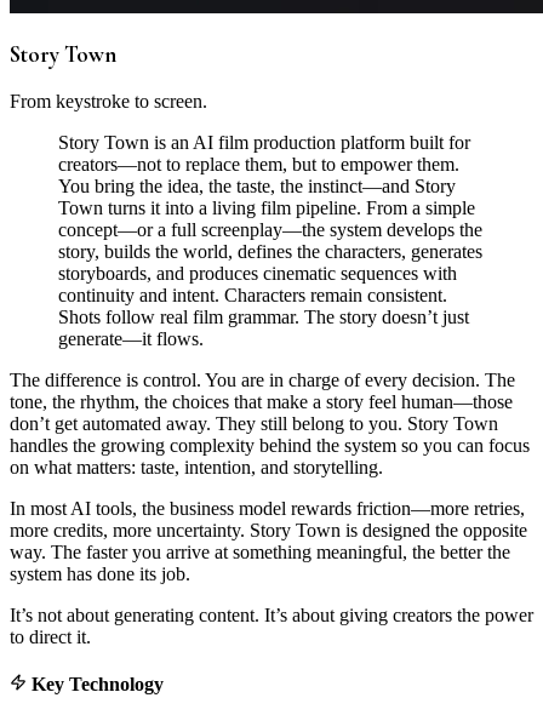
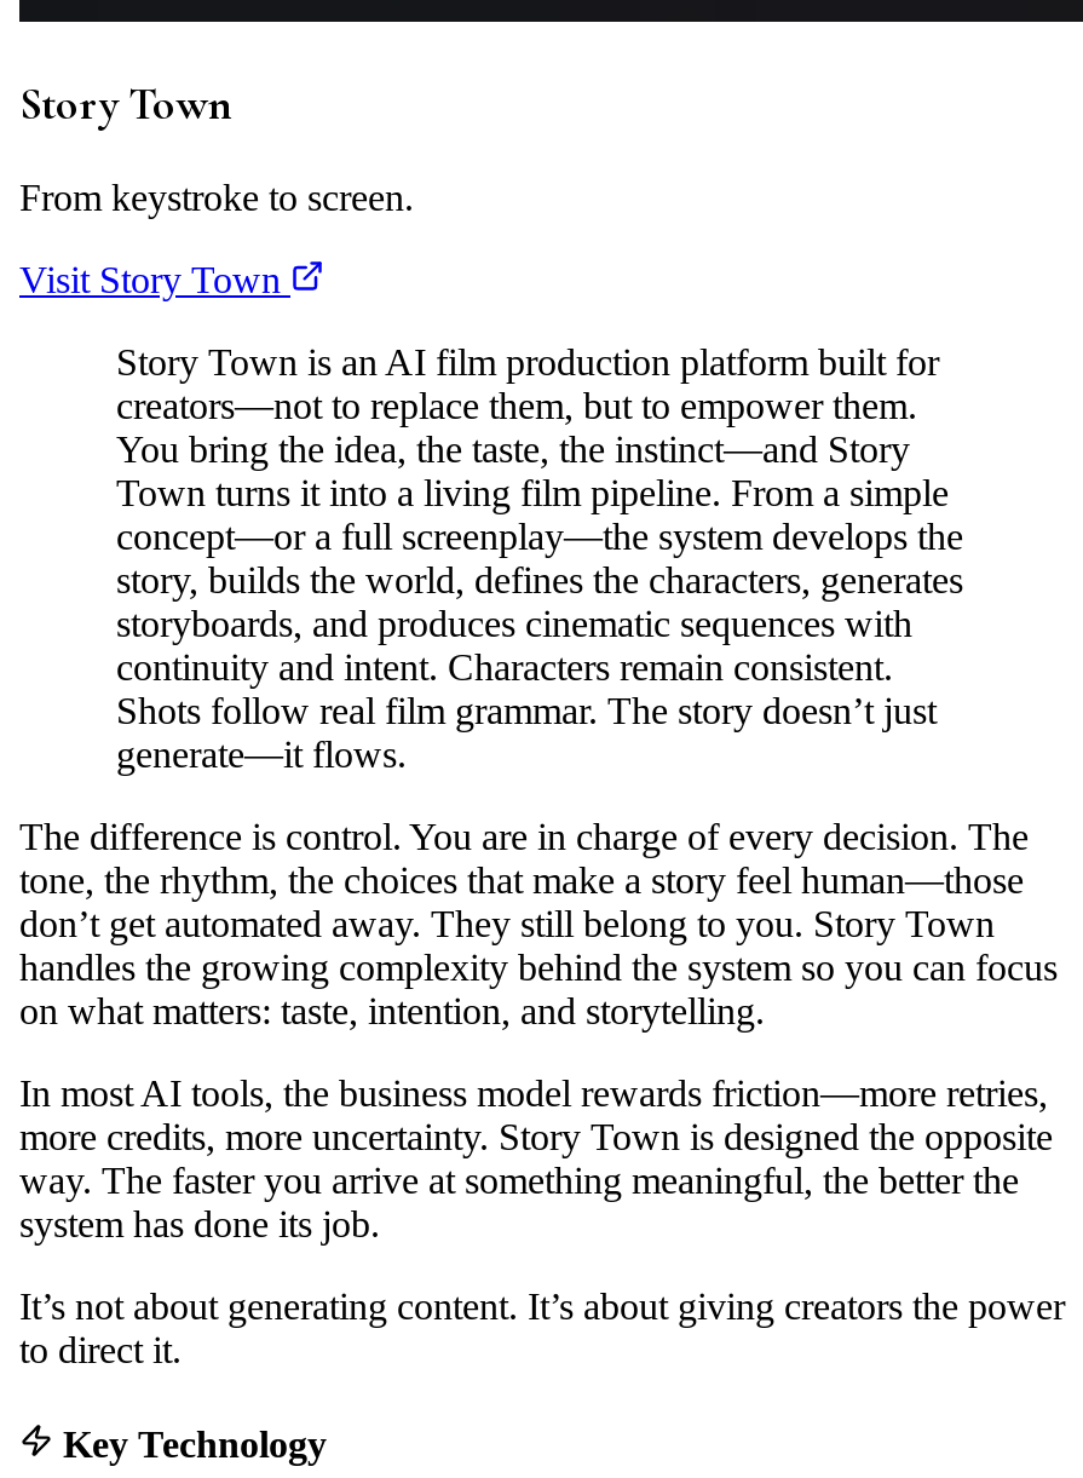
none -> [19,259,281,300] Visit Story Town

